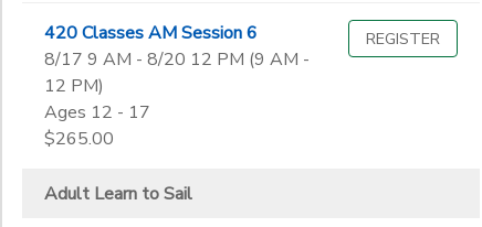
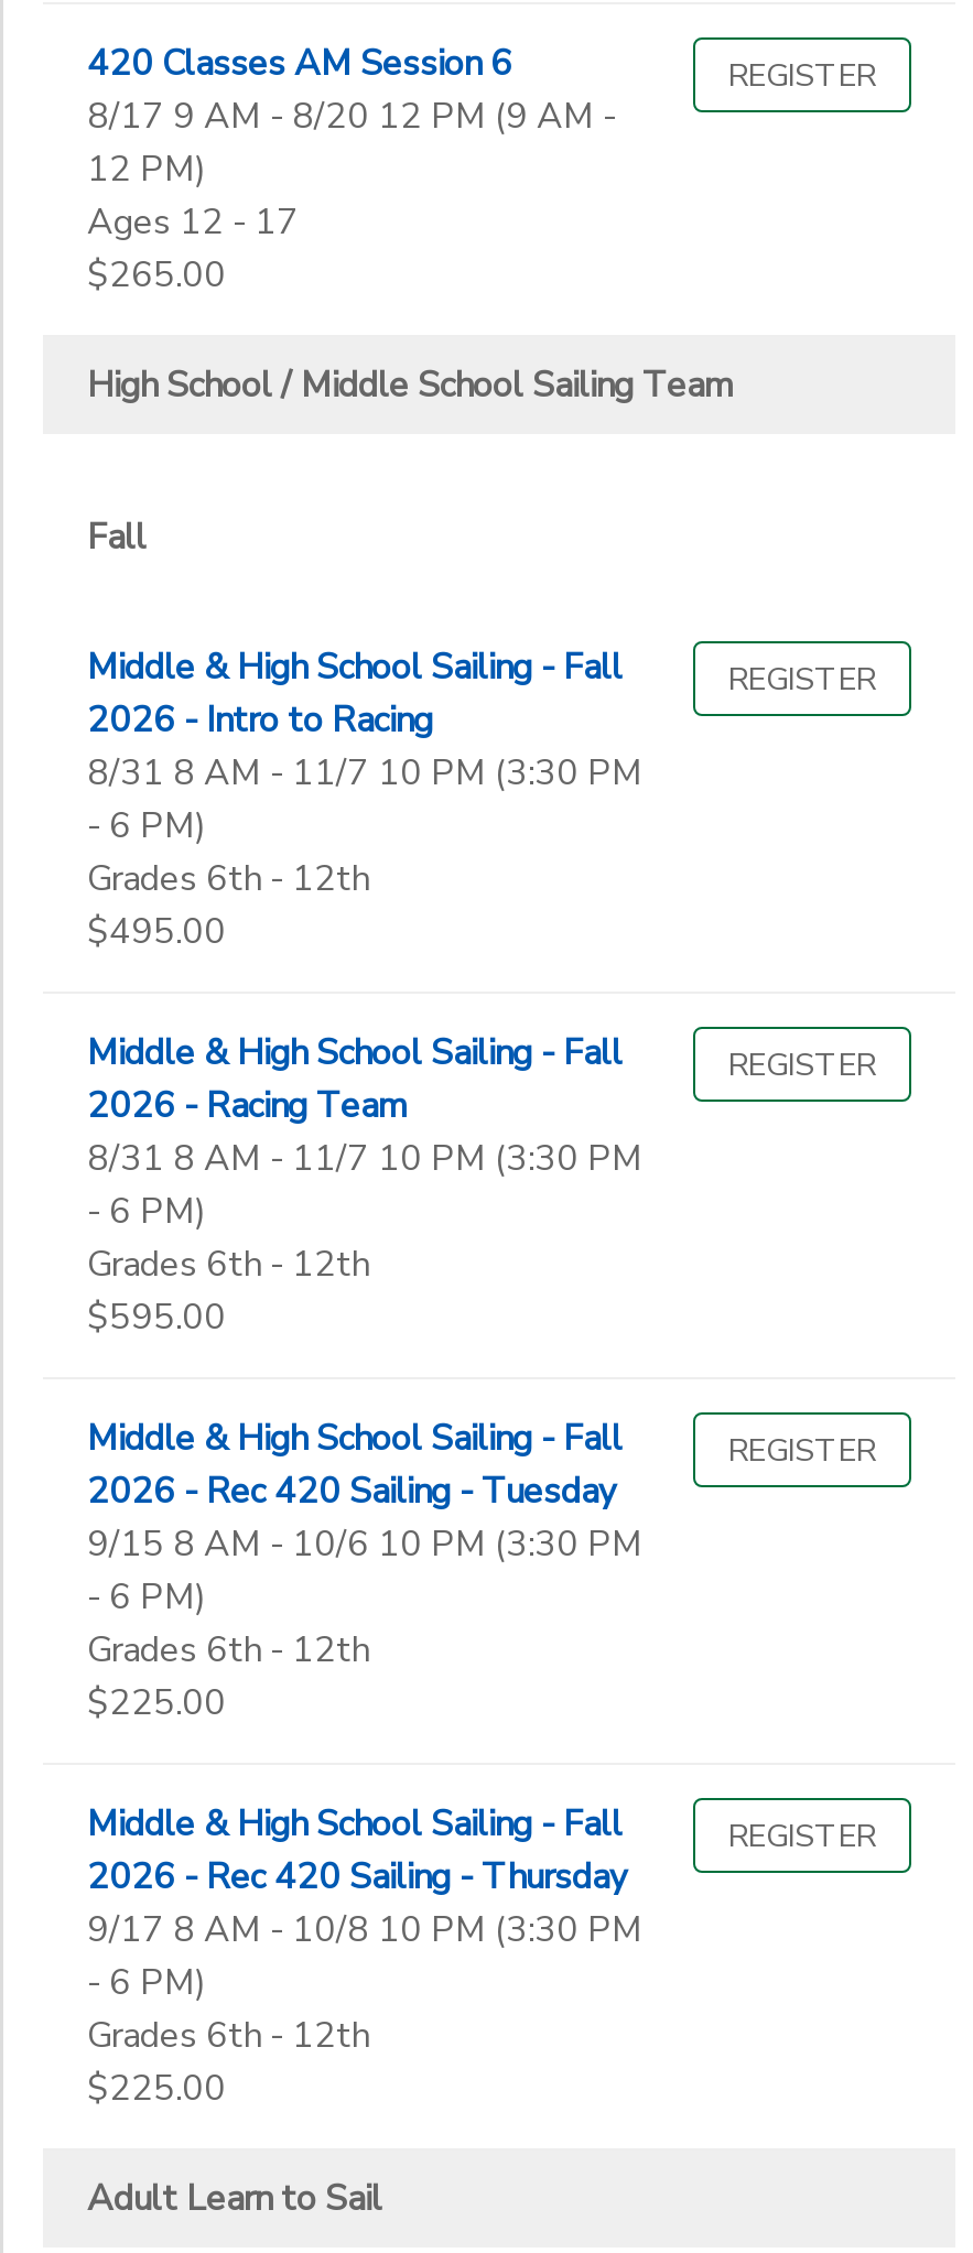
none -> [87,361,733,956] High School / Middle School Sailing Team | Fall | Middle & High School Sailing - Fall | 2026 - Intro to Racing | 8/31 8 AM - 11/7 10 PM (3:30 PM | - 6 PM) | Grades 6th - 12th | $495.00
none -> [87,1029,642,1342] Middle & High School Sailing - Fall | 2026 - Racing Team | 8/31 8 AM - 11/7 10 PM (3:30 PM | - 6 PM) | Grades 6th - 12th | $595.00
none -> [87,1415,642,1727] Middle & High School Sailing - Fall | 2026 - Rec 420 Sailing - Tuesday | 9/15 8 AM - 10/6 10 PM (3:30 PM | - 6 PM) | Grades 6th - 12th | $225.00
none -> [87,1800,642,2113] Middle & High School Sailing - Fall | 2026 - Rec 420 Sailing - Thursday | 9/17 8 AM - 10/8 10 PM (3:30 PM | - 6 PM) | Grades 6th - 12th | $225.00
none -> [728,657,876,701] REGISTER
none -> [728,1042,876,1086] REGISTER
none -> [728,1428,876,1472] REGISTER
none -> [728,1813,876,1857] REGISTER

